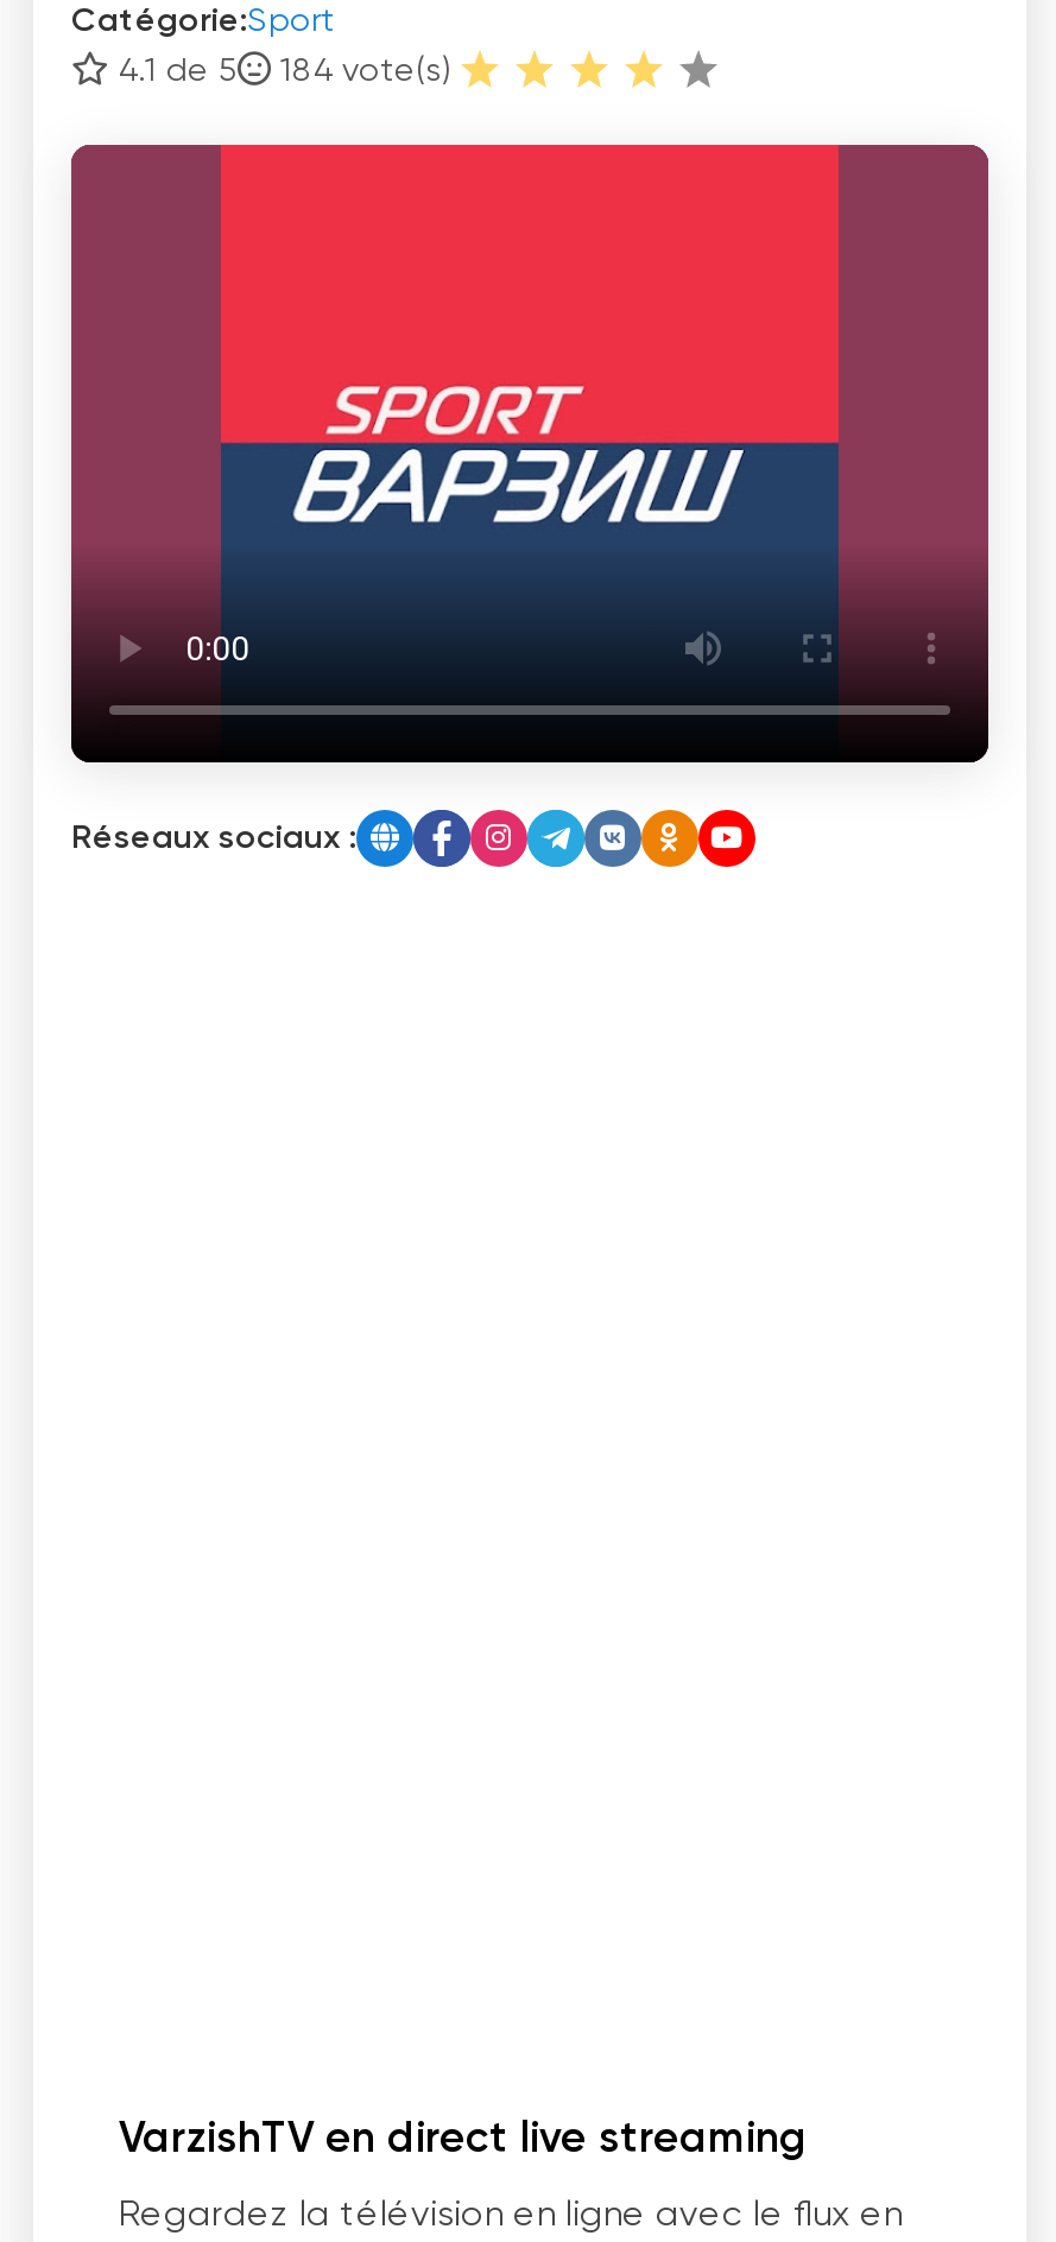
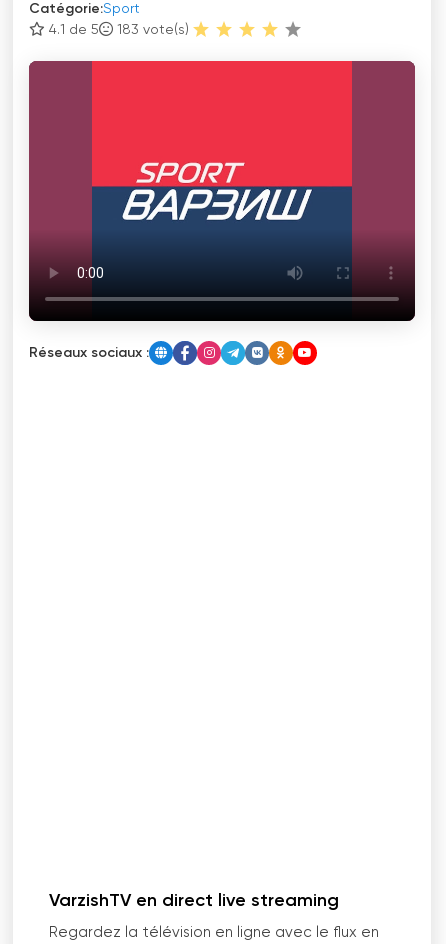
[109,53,451,87] 4.1 de 5 184 vote(s) -> [45,22,189,36] 4.1 de 5 183 vote(s)

